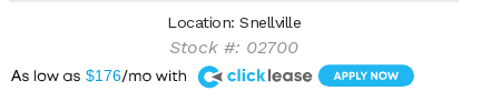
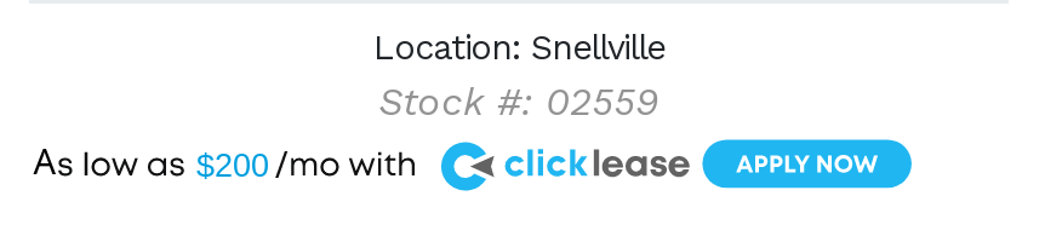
[169,36,298,57] Stock #: 02700 -> [378,78,659,124] Stock #: 02559
[86,68,122,85] $176 -> [197,147,270,184] $200

